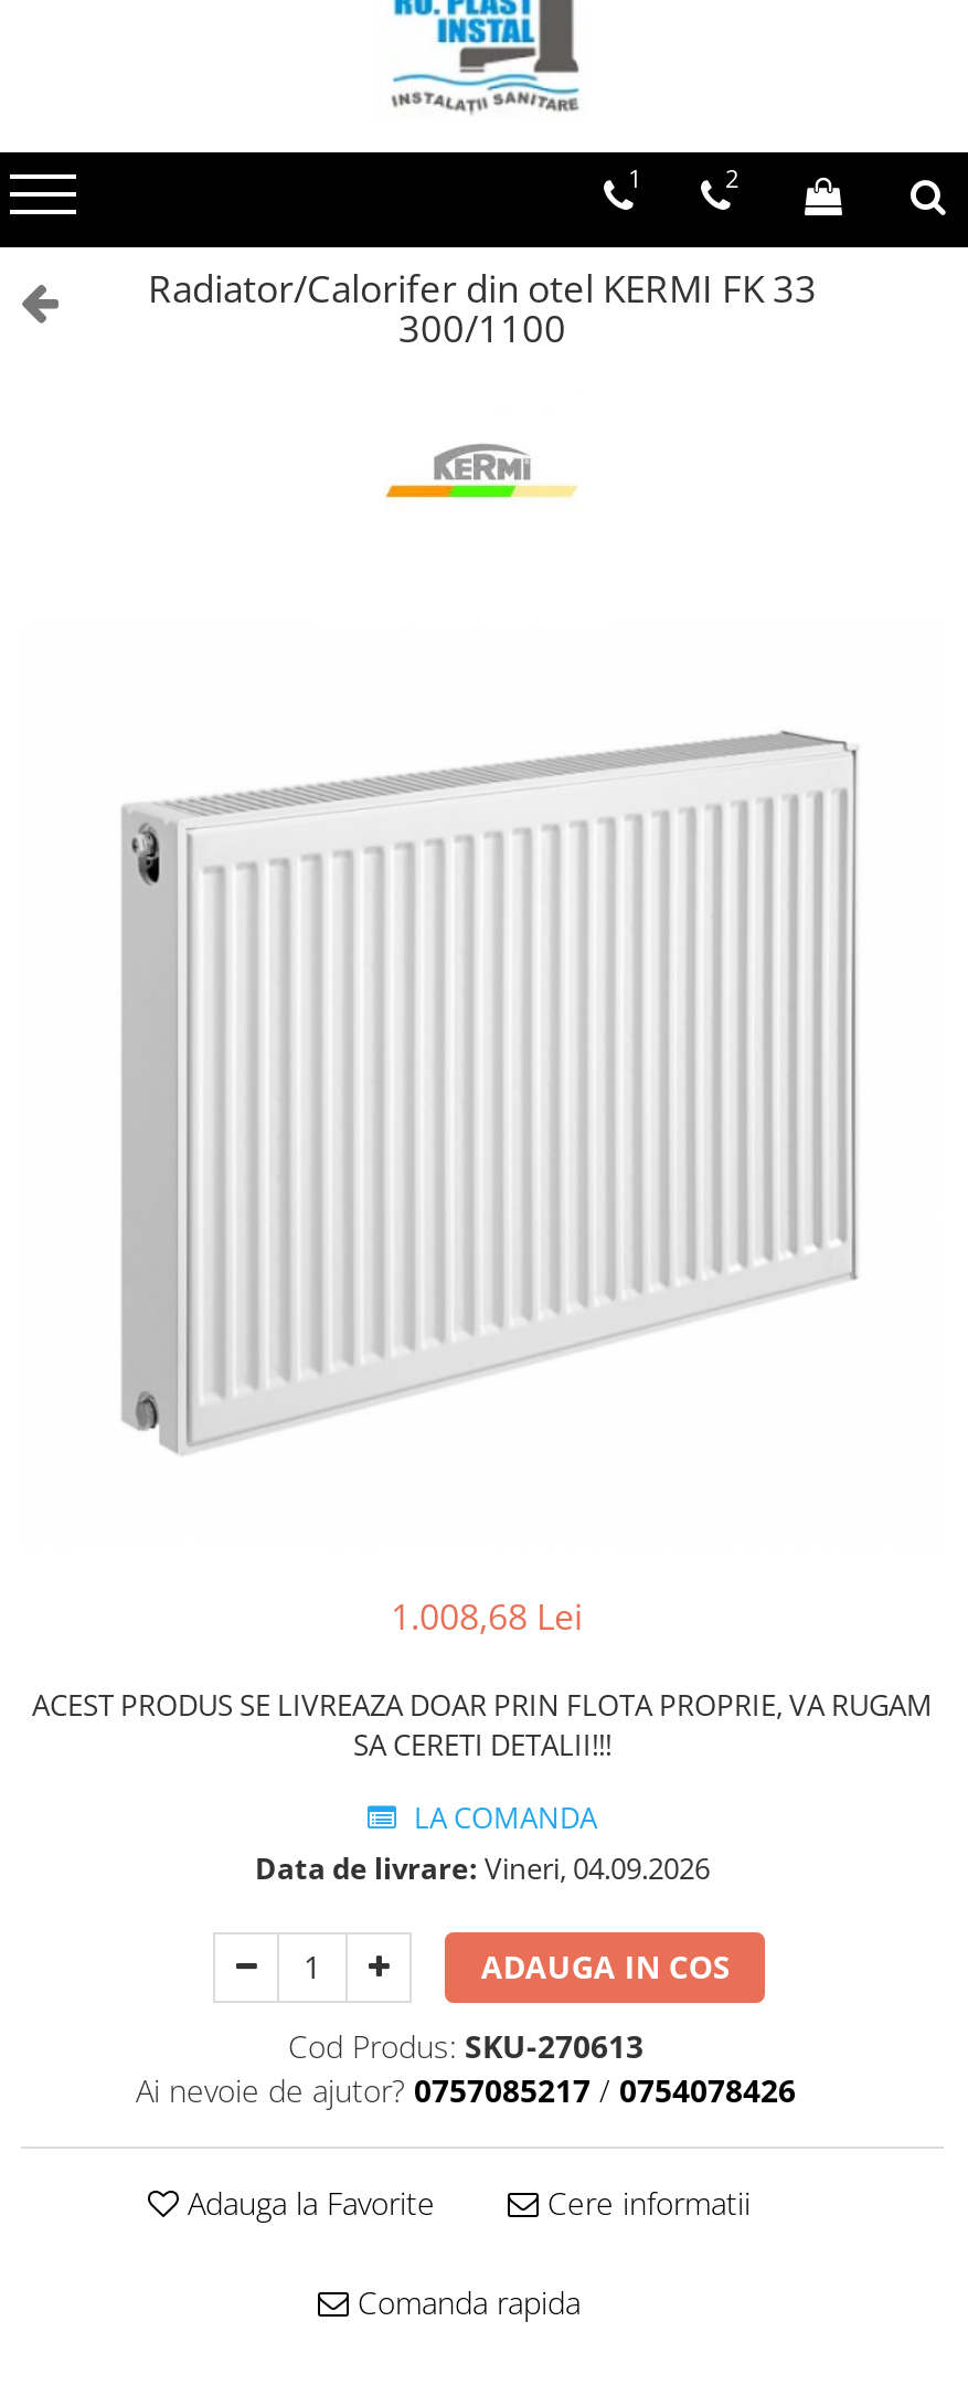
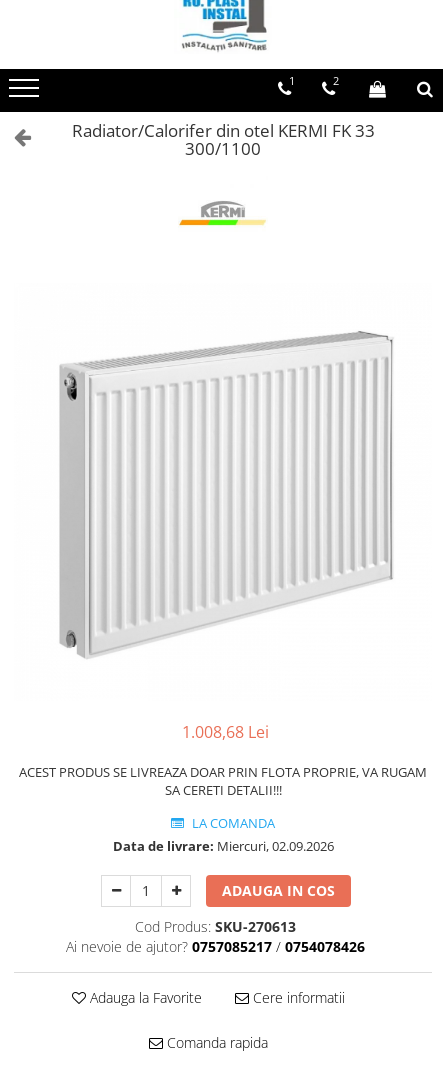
[255,1848,710,1888] Data de livrare: Vineri, 04.09.2026 -> [112,837,333,855] Data de livrare: Miercuri, 02.09.2026

